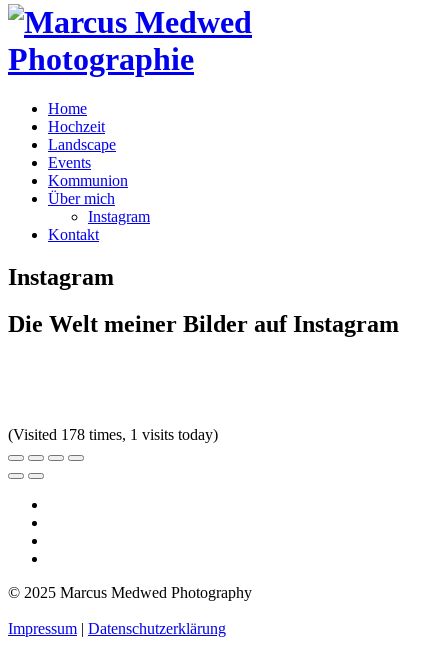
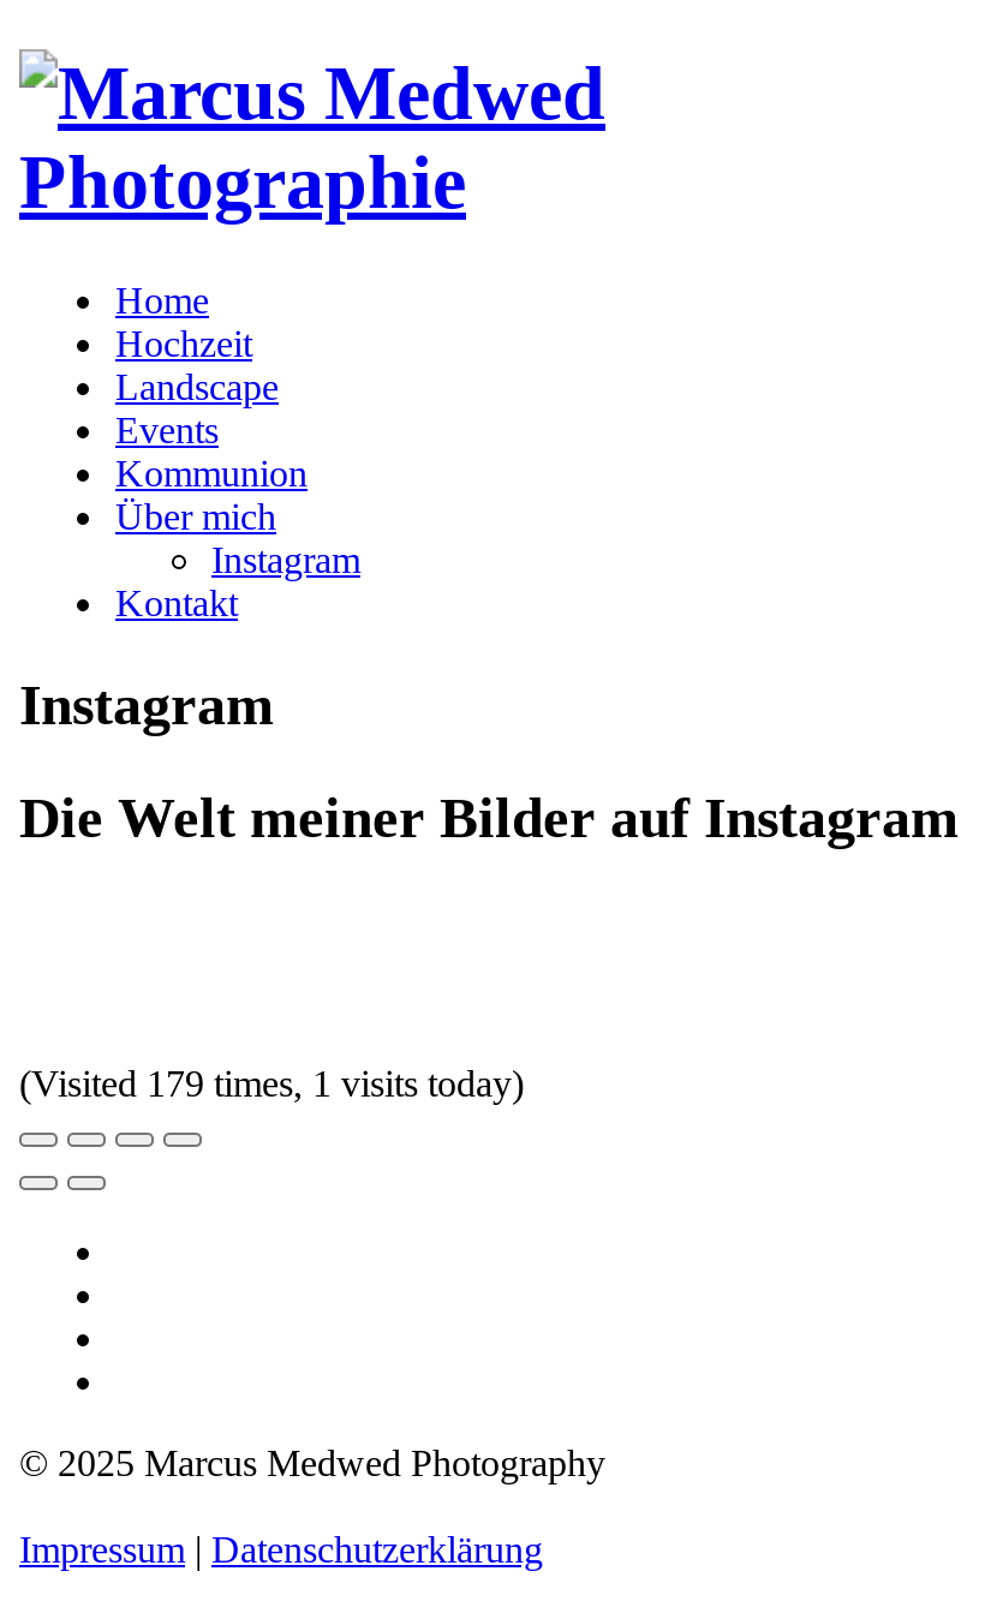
[8,426,218,443] (Visited 178 times, 1 visits today) -> [19,1062,524,1103] (Visited 179 times, 1 visits today)

